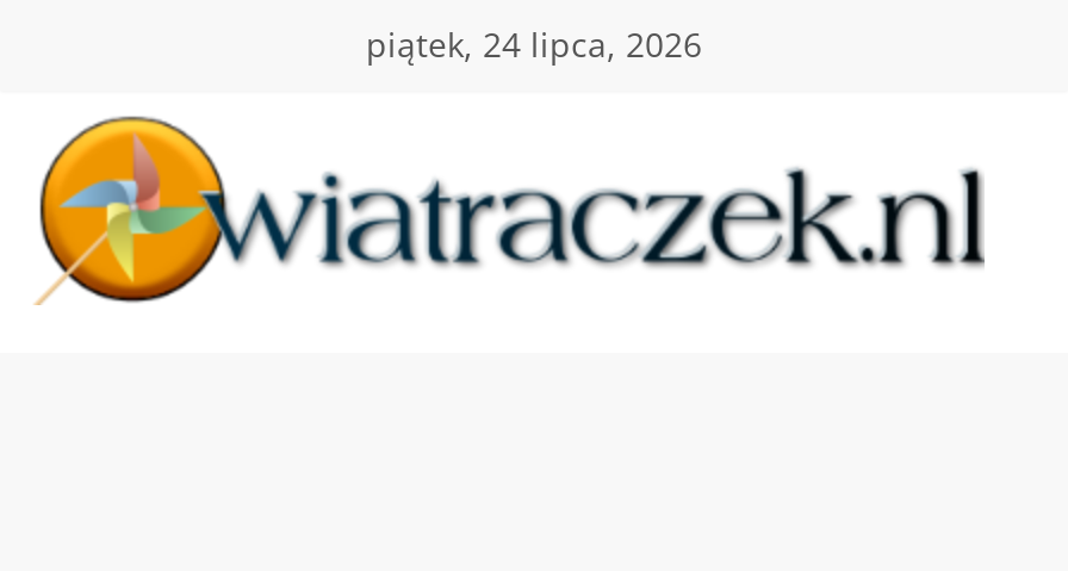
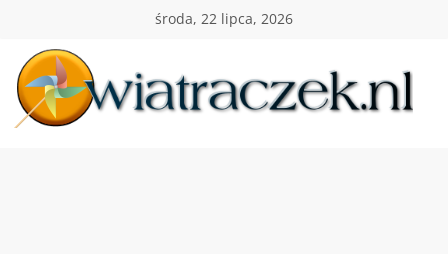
[366,21,702,67] piątek, 24 lipca, 2026 -> [155,9,293,28] środa, 22 lipca, 2026

